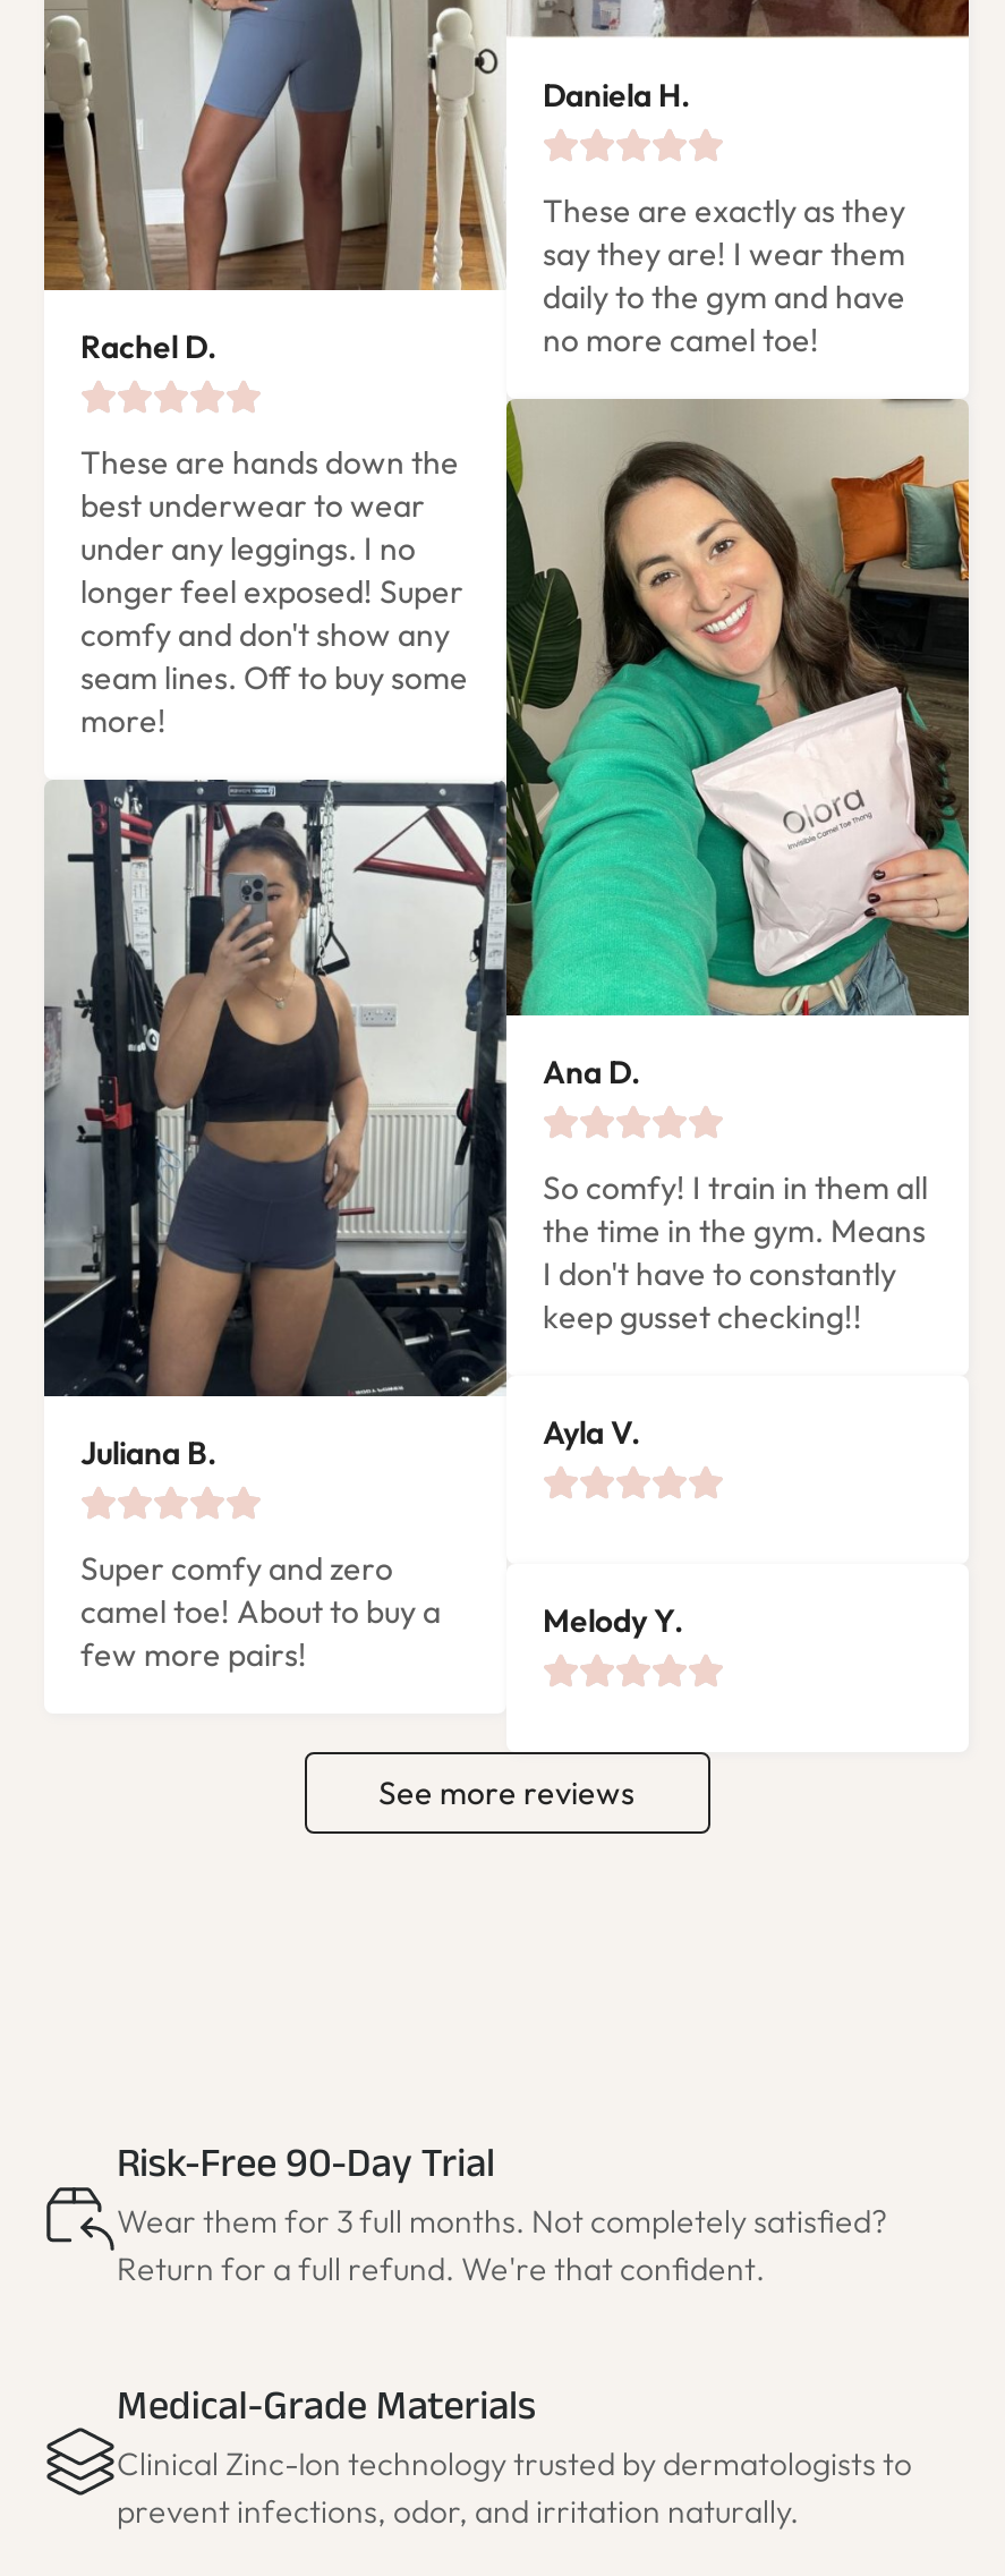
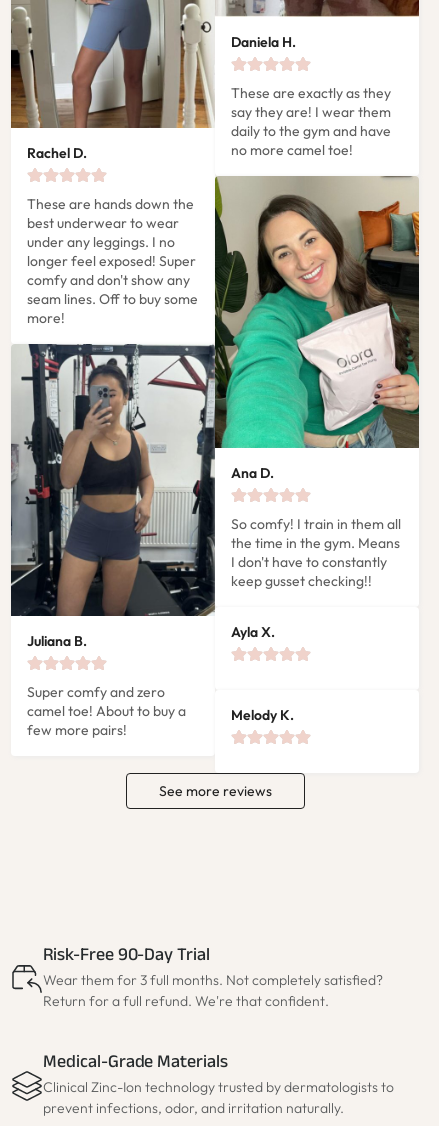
[543,1413,640,1454] Ayla V. -> [231,623,275,641] Ayla X.
[543,1601,683,1642] Melody Y. -> [231,706,294,724] Melody K.

